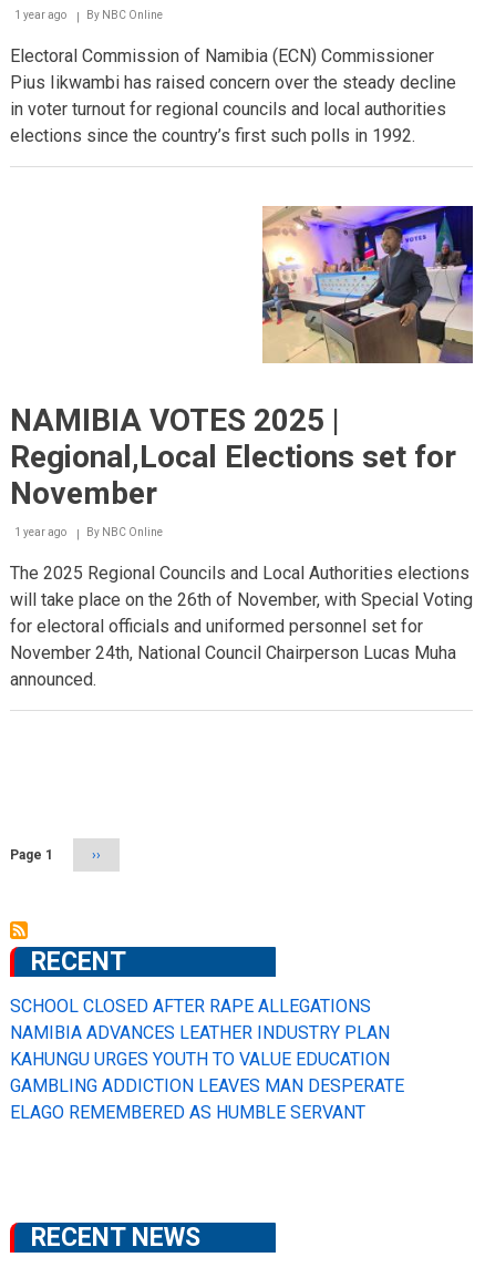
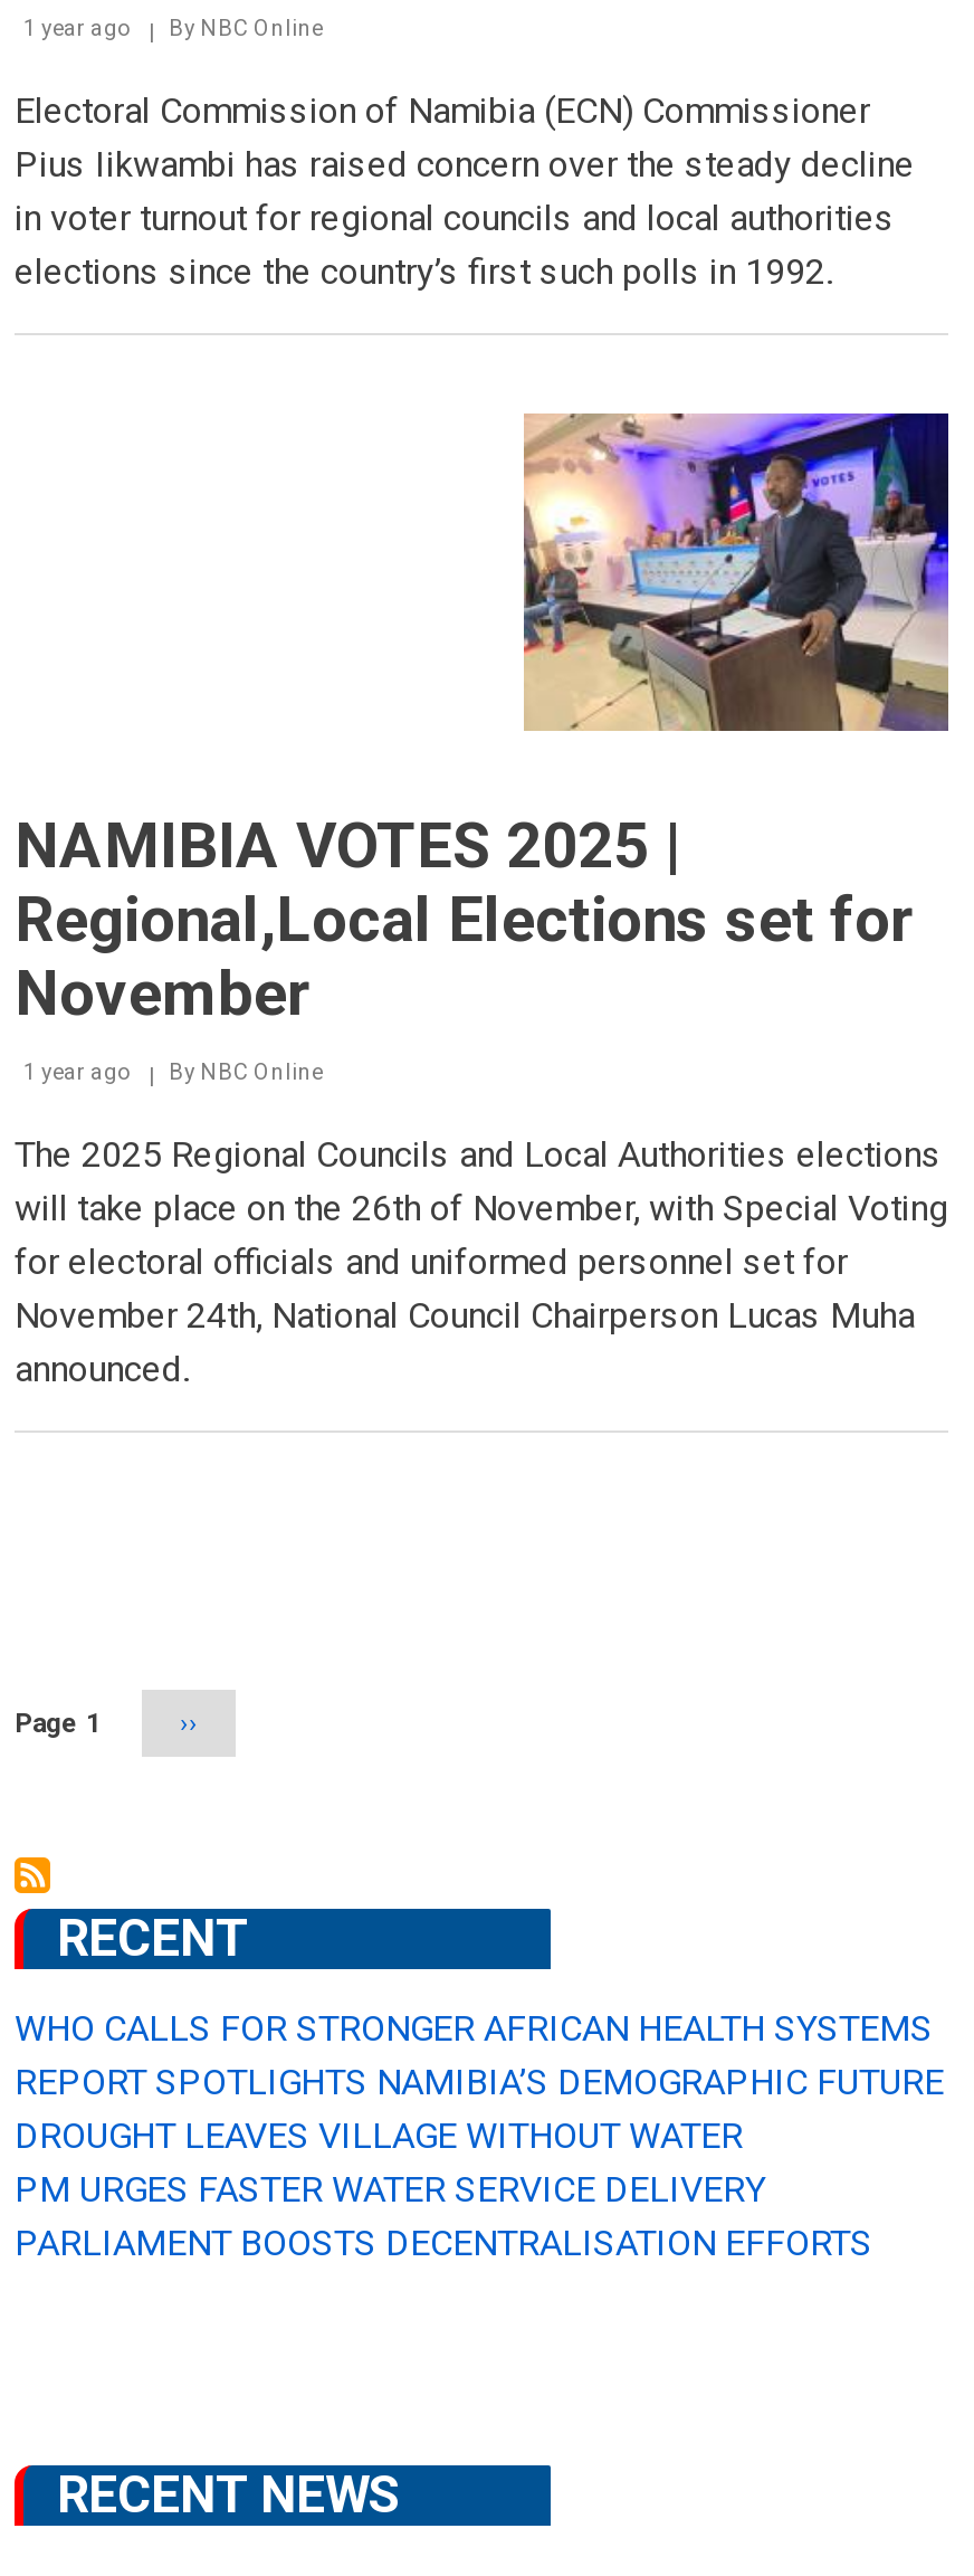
[10,996,404,1123] SCHOOL CLOSED AFTER RAPE ALLEGATIONS | NAMIBIA ADVANCES LEATHER INDUSTRY PLAN | KAHUNGU URGES YOUTH TO VALUE EDUCATION | GAMBLING ADDICTION LEAVES MAN DESPERATE | ELAGO REMEMBERED AS HUMBLE SERVANT -> [15,2008,944,2265] WHO CALLS FOR STRONGER AFRICAN HEALTH SYSTEMS | REPORT SPOTLIGHTS NAMIBIA’S DEMOGRAPHIC FUTURE | DROUGHT LEAVES VILLAGE WITHOUT WATER | PM URGES FASTER WATER SERVICE DELIVERY | PARLIAMENT BOOSTS DECENTRALISATION EFFORTS

